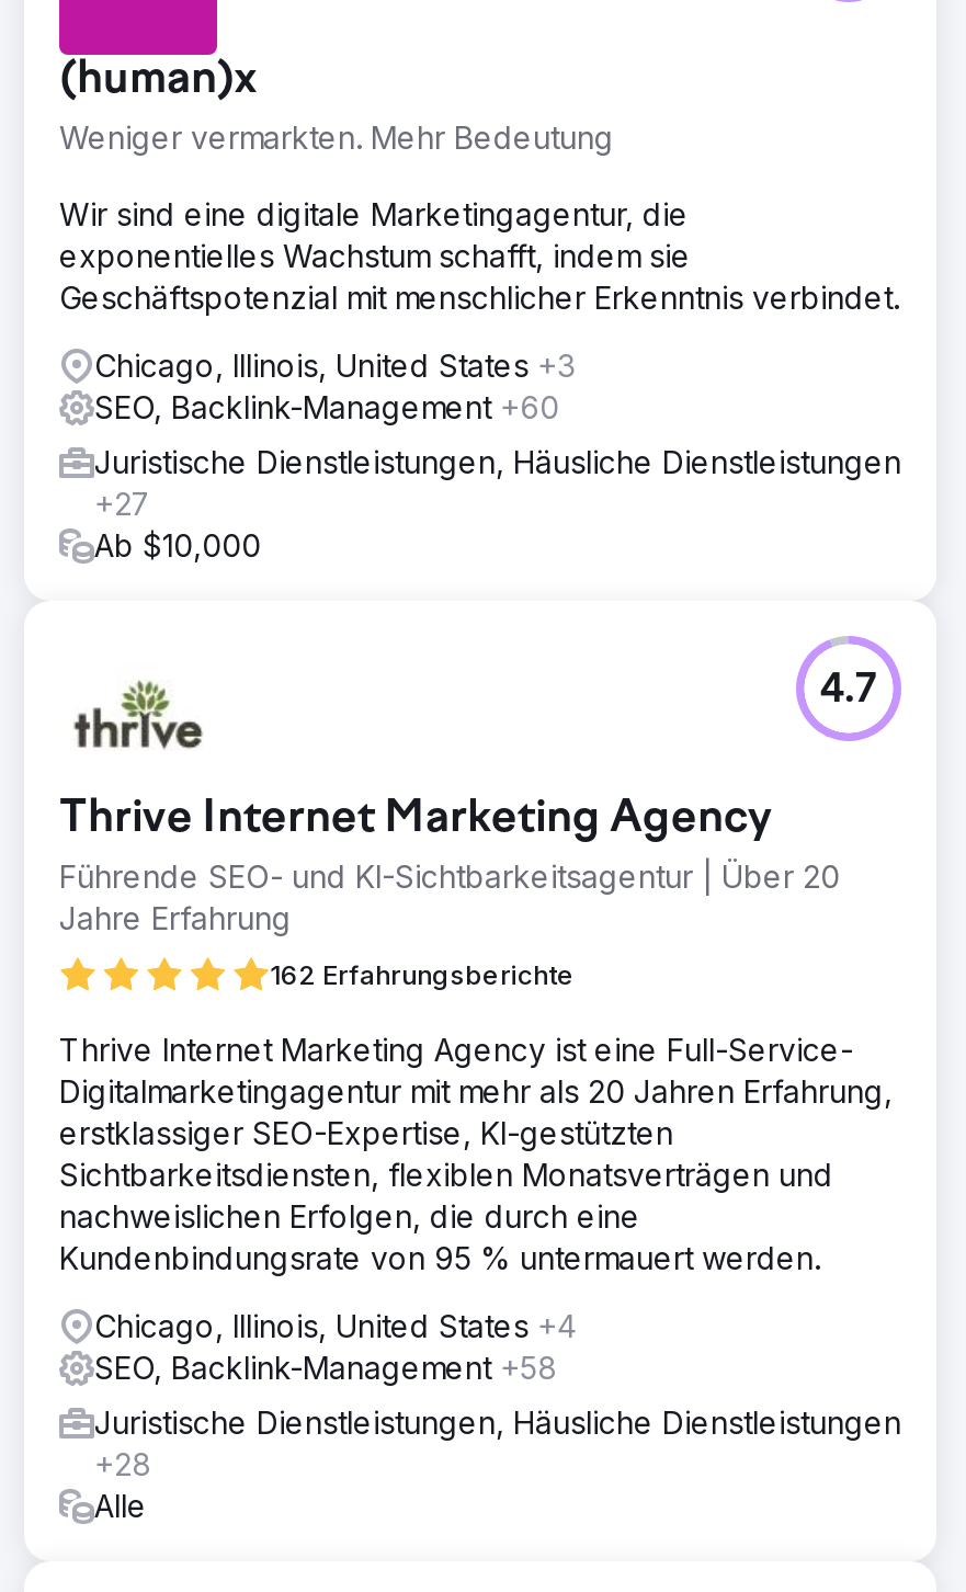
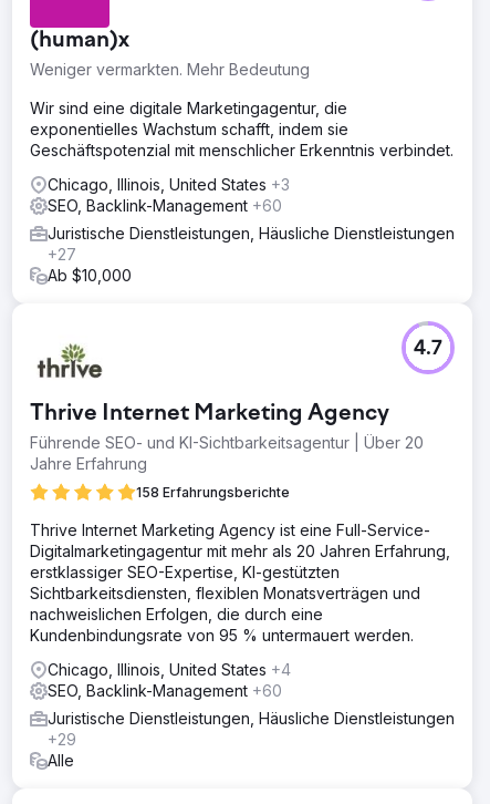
[270,958,575,991] 162 Erfahrungsberichte -> [136,484,290,501] 158 Erfahrungsberichte
[94,1349,557,1386] SEO, Backlink-Management +58 -> [48,681,282,700] SEO, Backlink-Management +60
[94,1445,151,1482] +28 -> [48,730,76,749] +29

